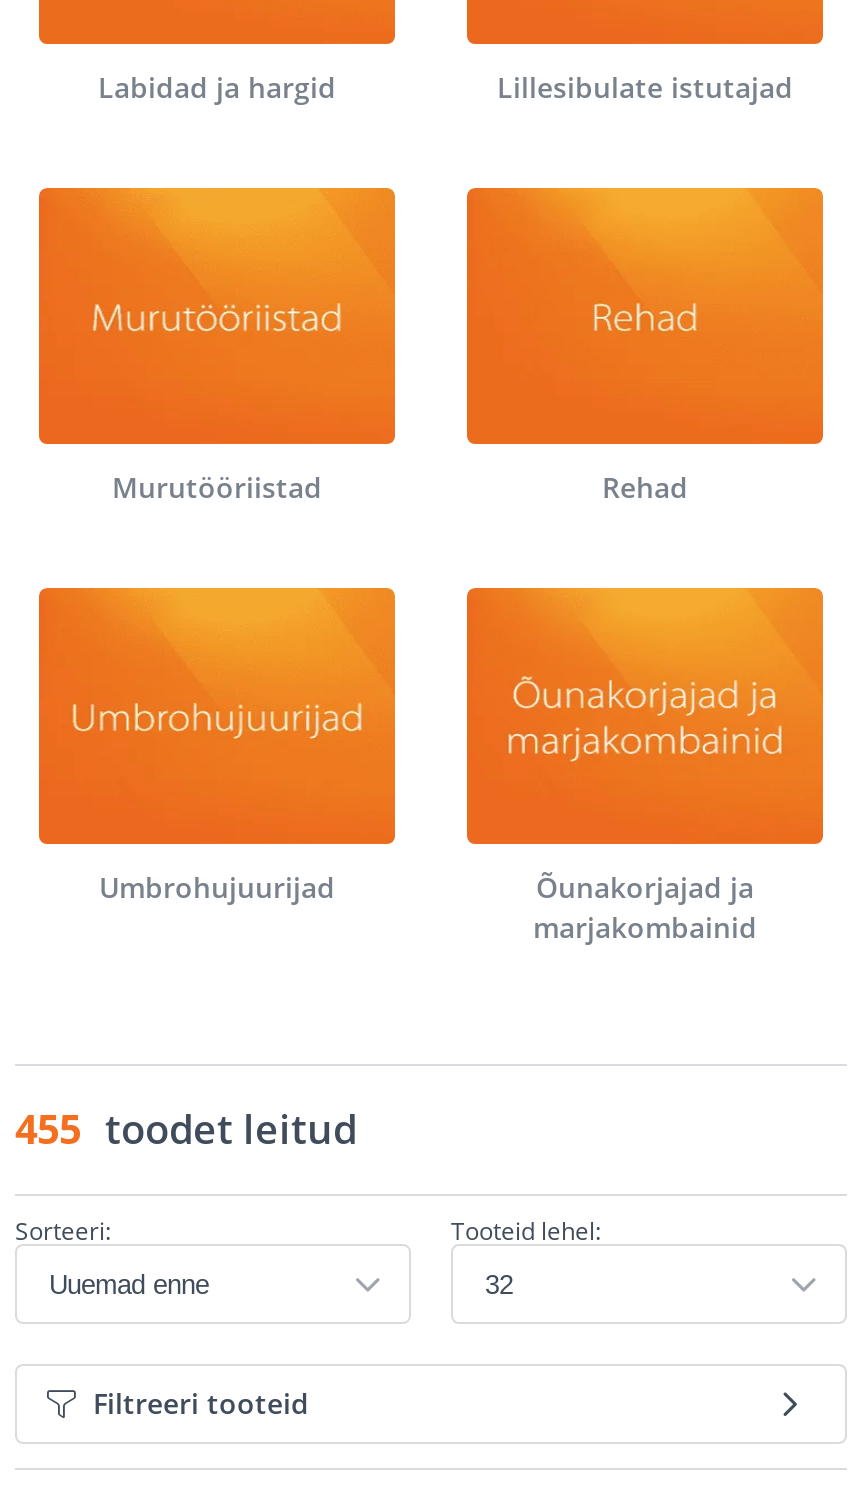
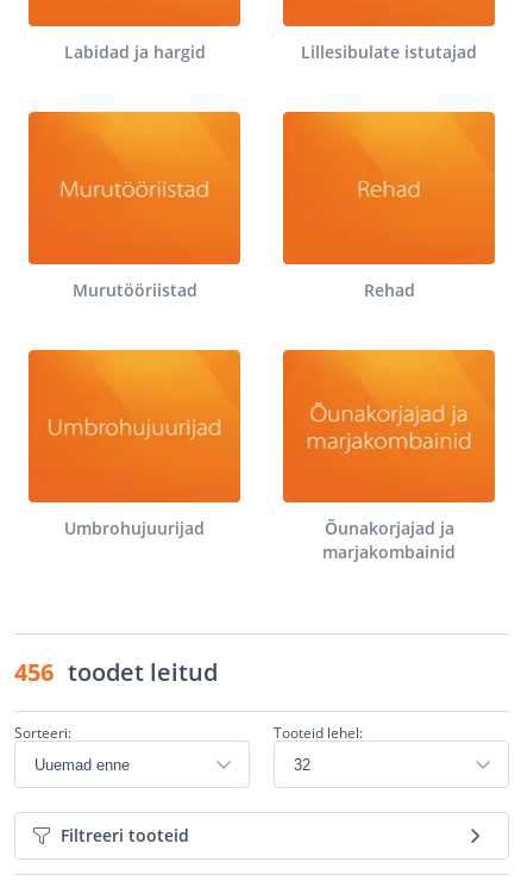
[15,1102,357,1156] 455 toodet leitud -> [14,656,218,688] 456 toodet leitud

